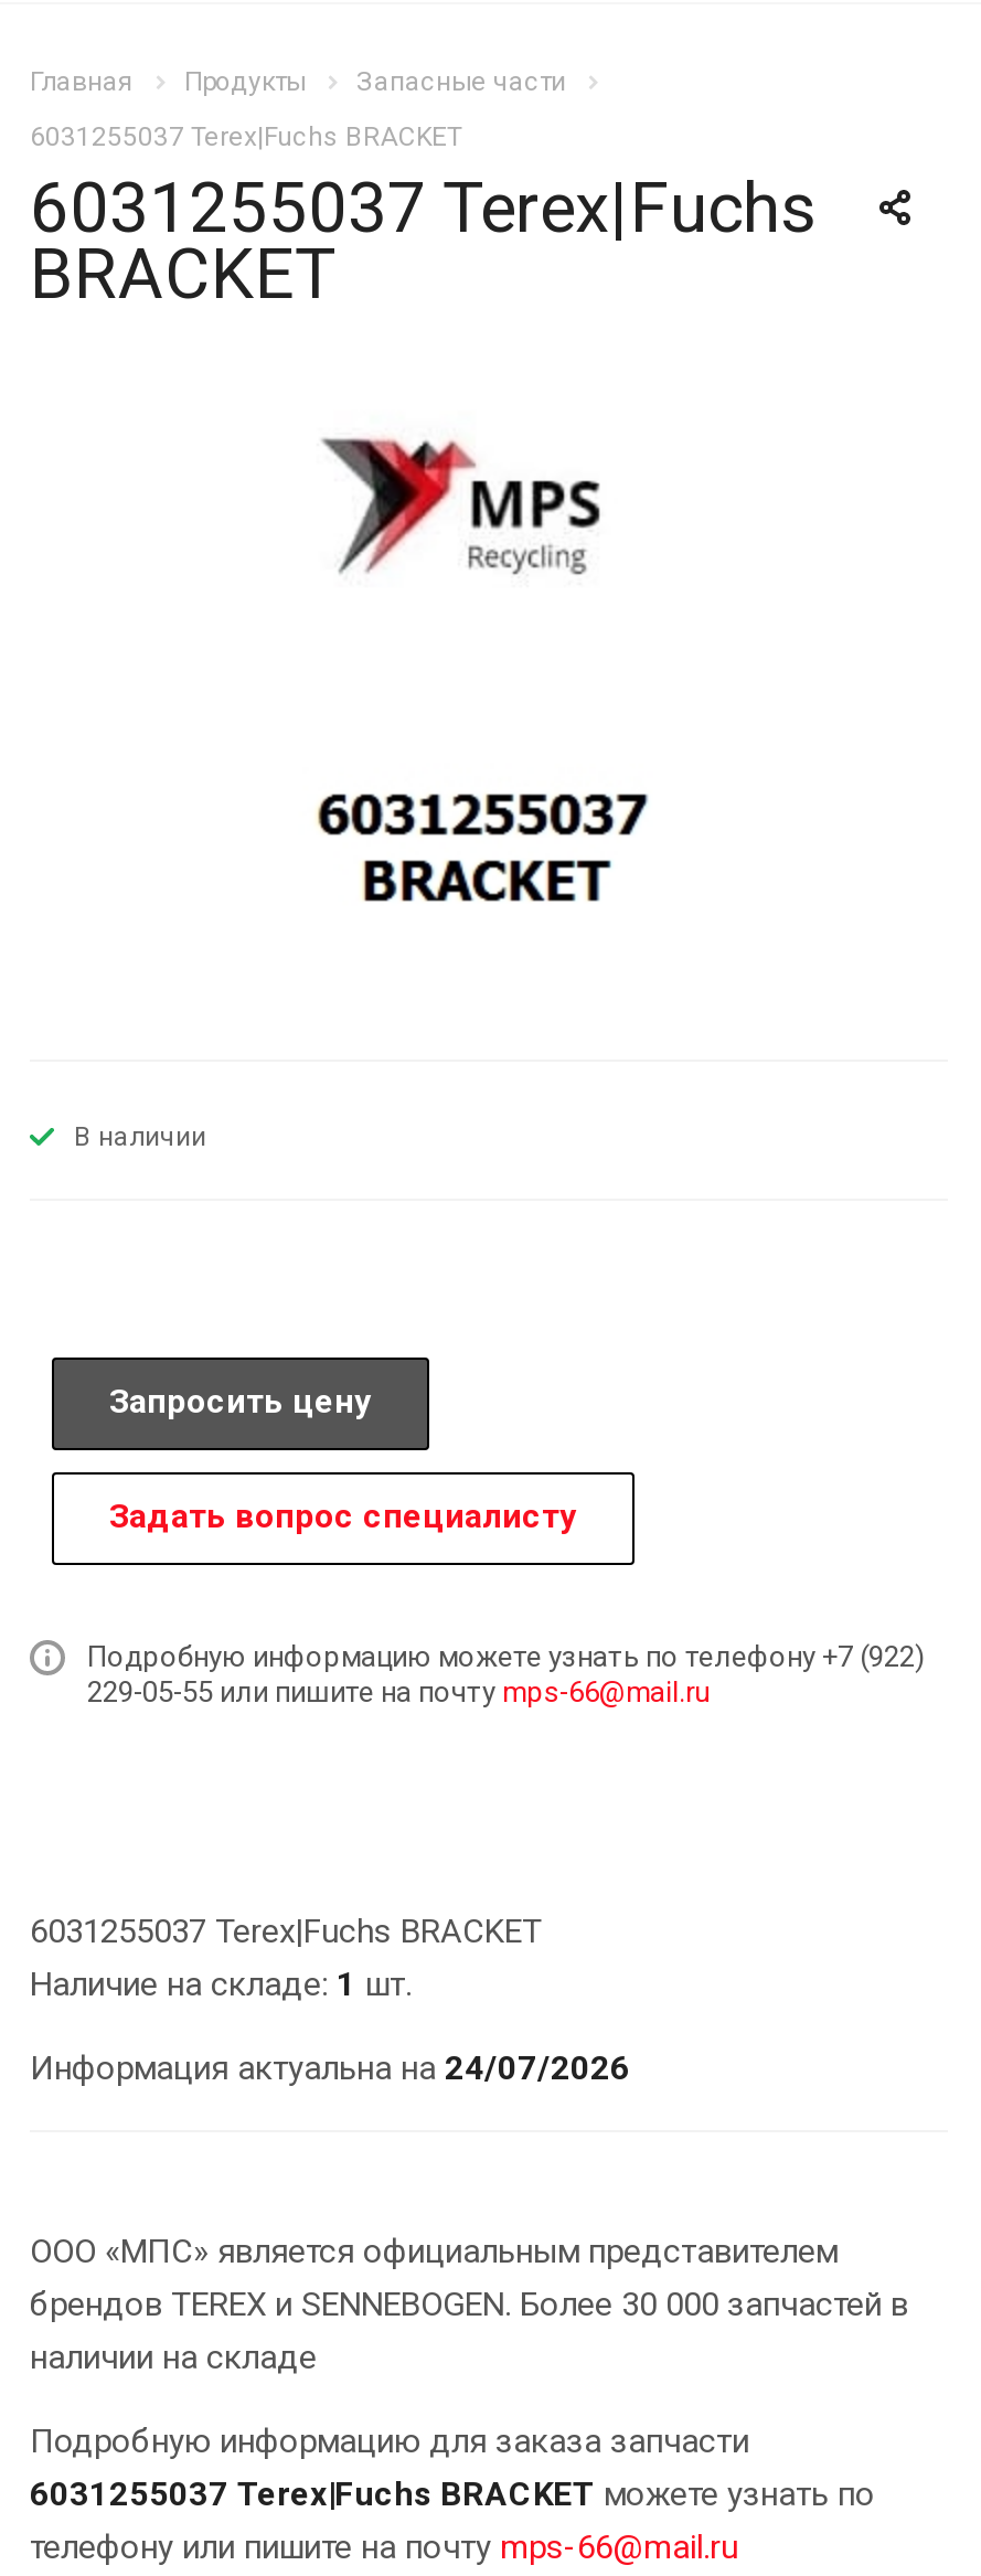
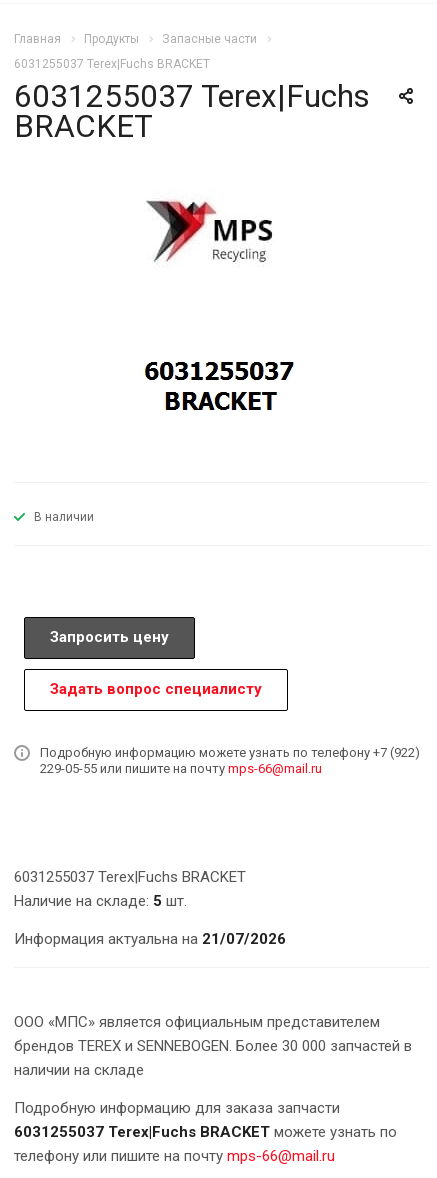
[30,1964,412,2004] Наличие на складе: 1 шт. -> [14,892,187,910] Наличие на складе: 5 шт.
[30,2048,630,2088] Информация актуальна на 24/07/2026 -> [14,930,286,948] Информация актуальна на 21/07/2026

